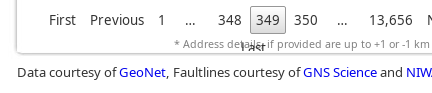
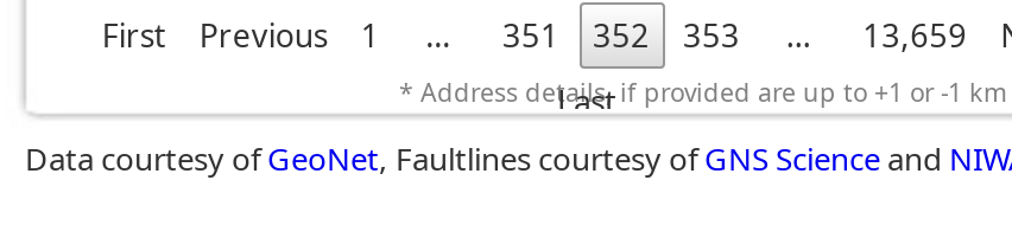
[217,11,241,29] 348 -> [502,14,559,57] 351
[255,11,279,29] 349 -> [593,14,650,57] 352
[293,11,317,29] 350 -> [683,14,740,57] 353
[369,11,413,29] 13,656 -> [863,14,967,57] 13,659

